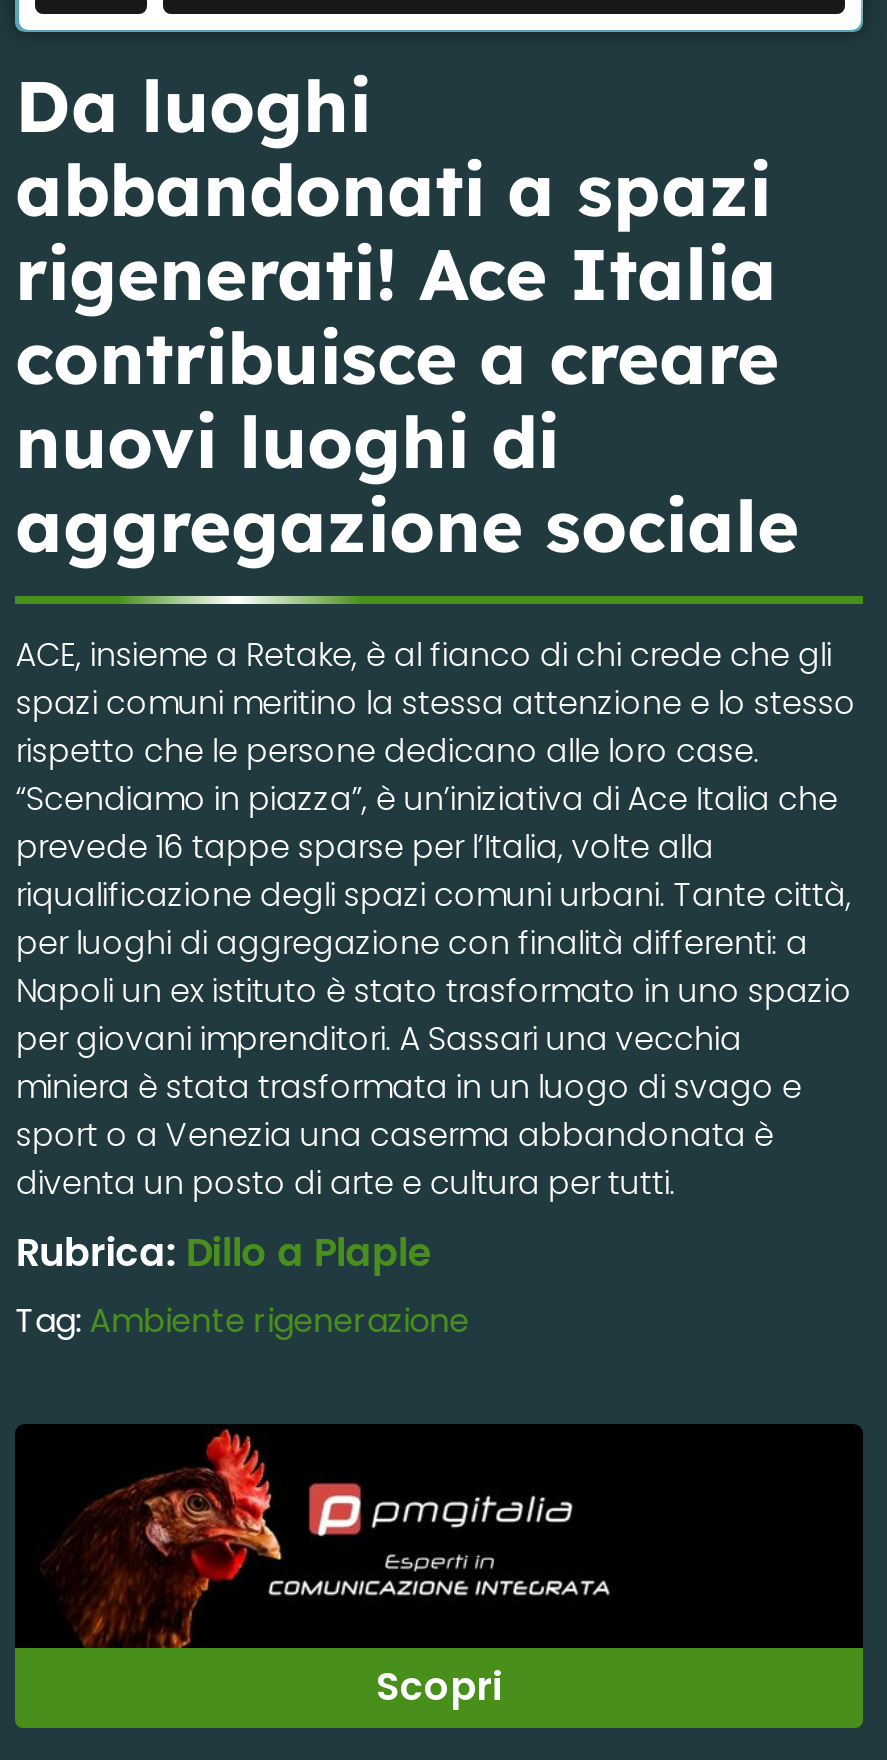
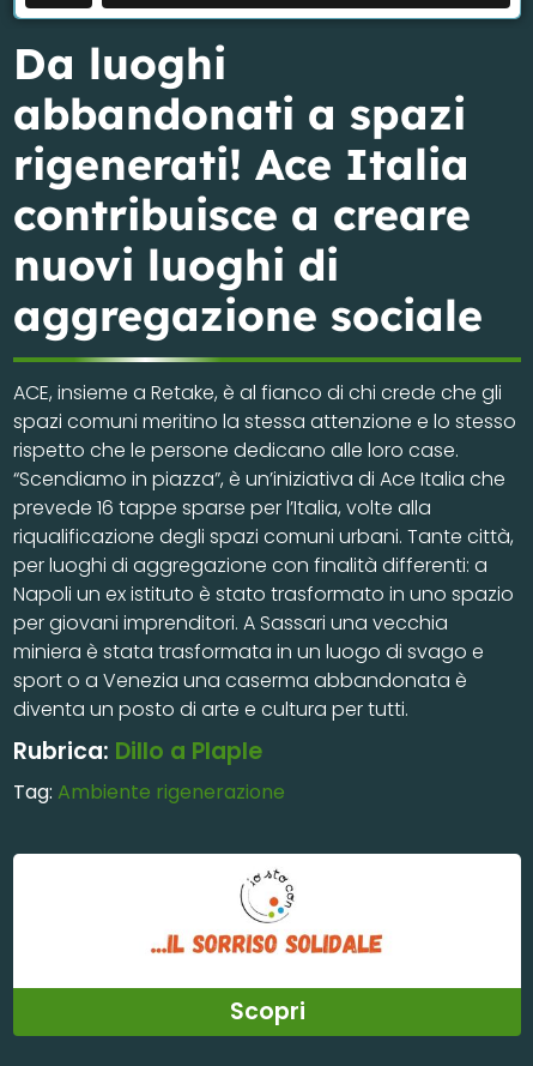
[15,1424,863,1650] [image] -> [12,853,522,989] [image]

